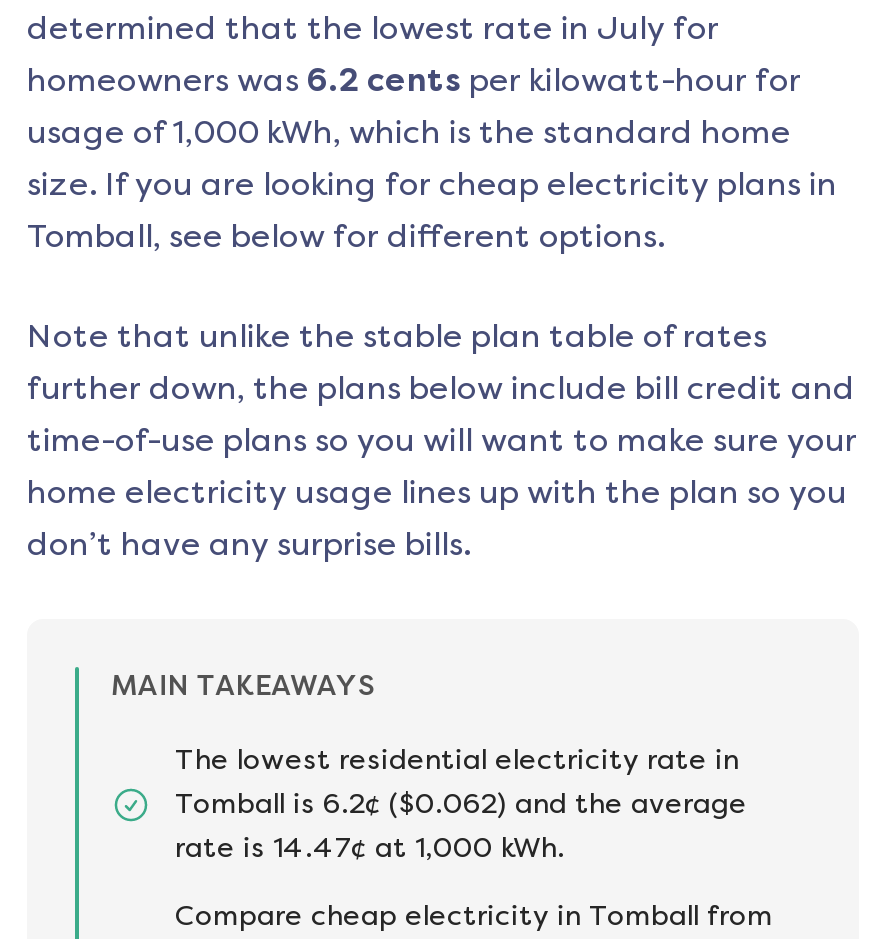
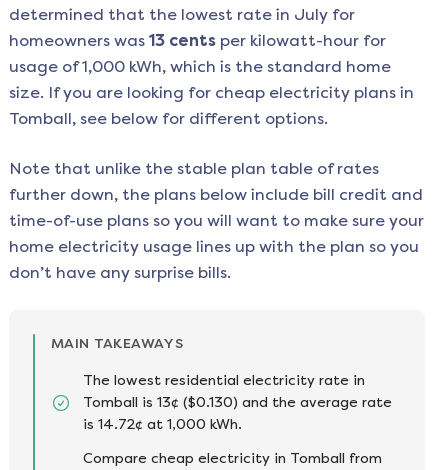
[27,61,801,99] homeowners was 6.2 cents per kilowatt-hour for -> [9,31,386,50] homeowners was 13 cents per kilowatt-hour for
[175,787,747,865] Tomball is 6.2¢ ($0.062) and the average | rate is 14.47¢ at 1,000 kWh. -> [83,394,392,433] Tomball is 13¢ ($0.130) and the average rate | is 14.72¢ at 1,000 kWh.

